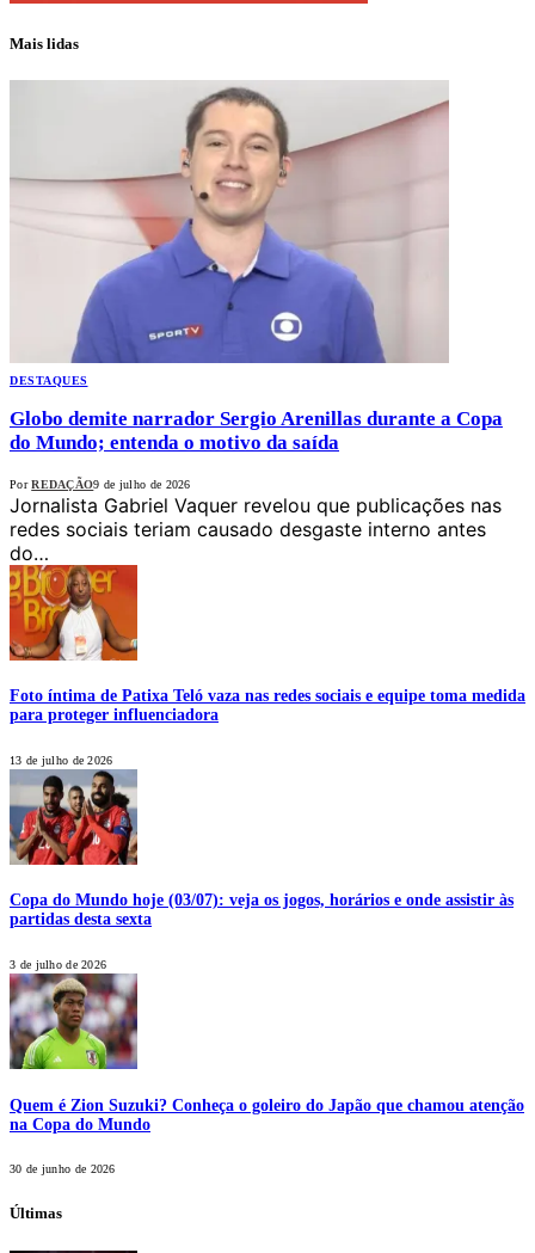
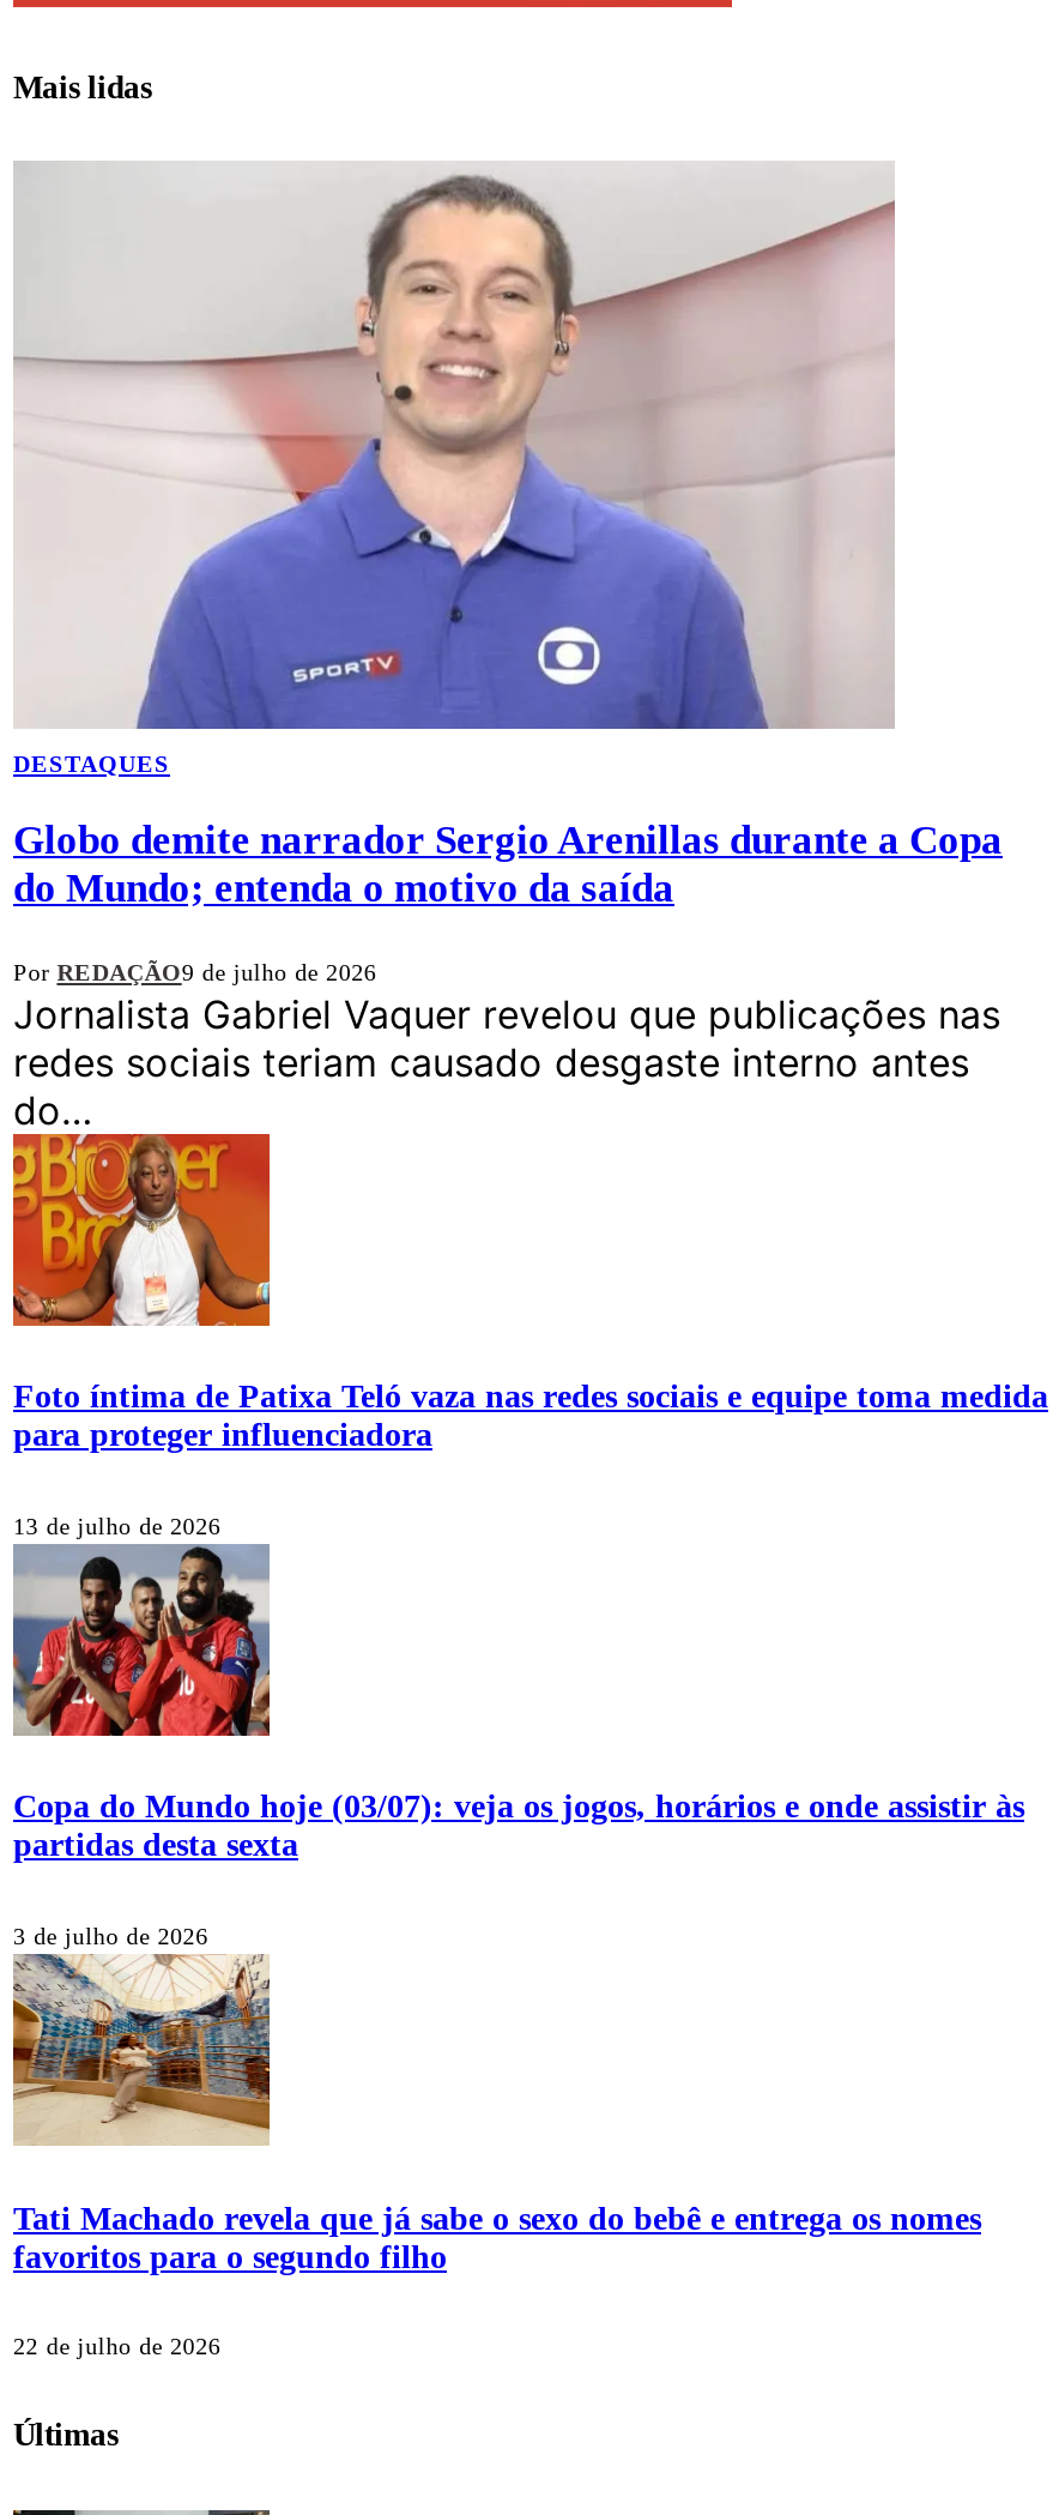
[8,972,524,1133] [image] | Quem é Zion Suzuki? Conheça o goleiro do Japão que chamou atenção | na Copa do Mundo -> [11,1954,981,2275] [image] | Tati Machado revela que já sabe o sexo do bebê e entrega os nomes | favoritos para o segundo filho
[10,1163,115,1176] 30 de junho de 2026 -> [13,2334,221,2360] 22 de julho de 2026

